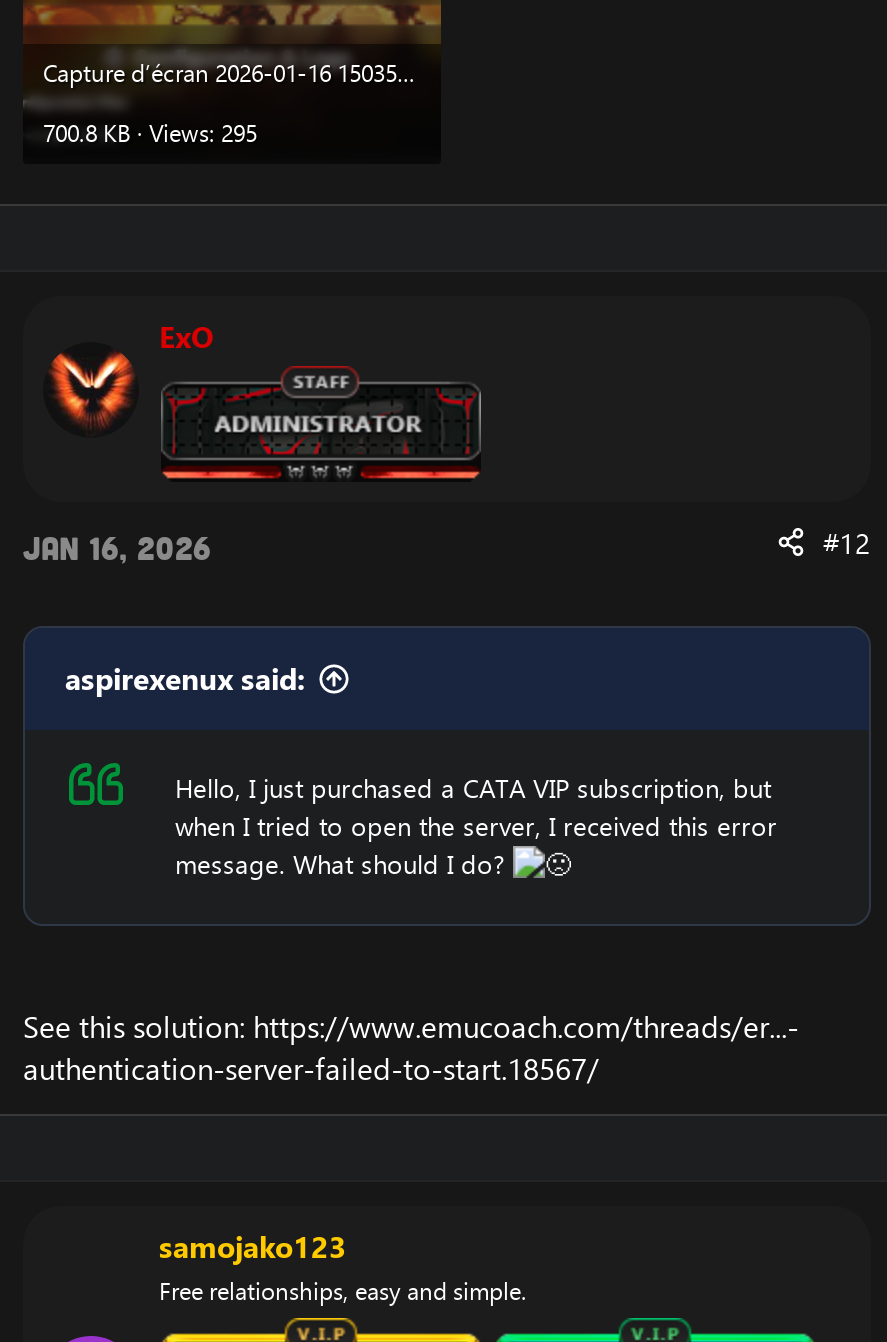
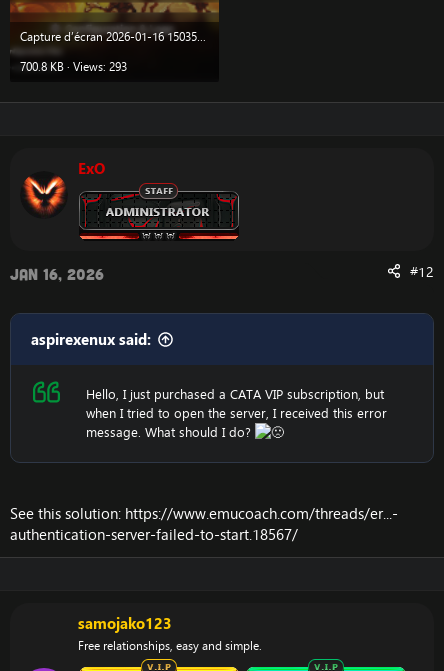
[43,116,257,150] 700.8 KB · Views: 295 -> [20,58,127,75] 700.8 KB · Views: 293

